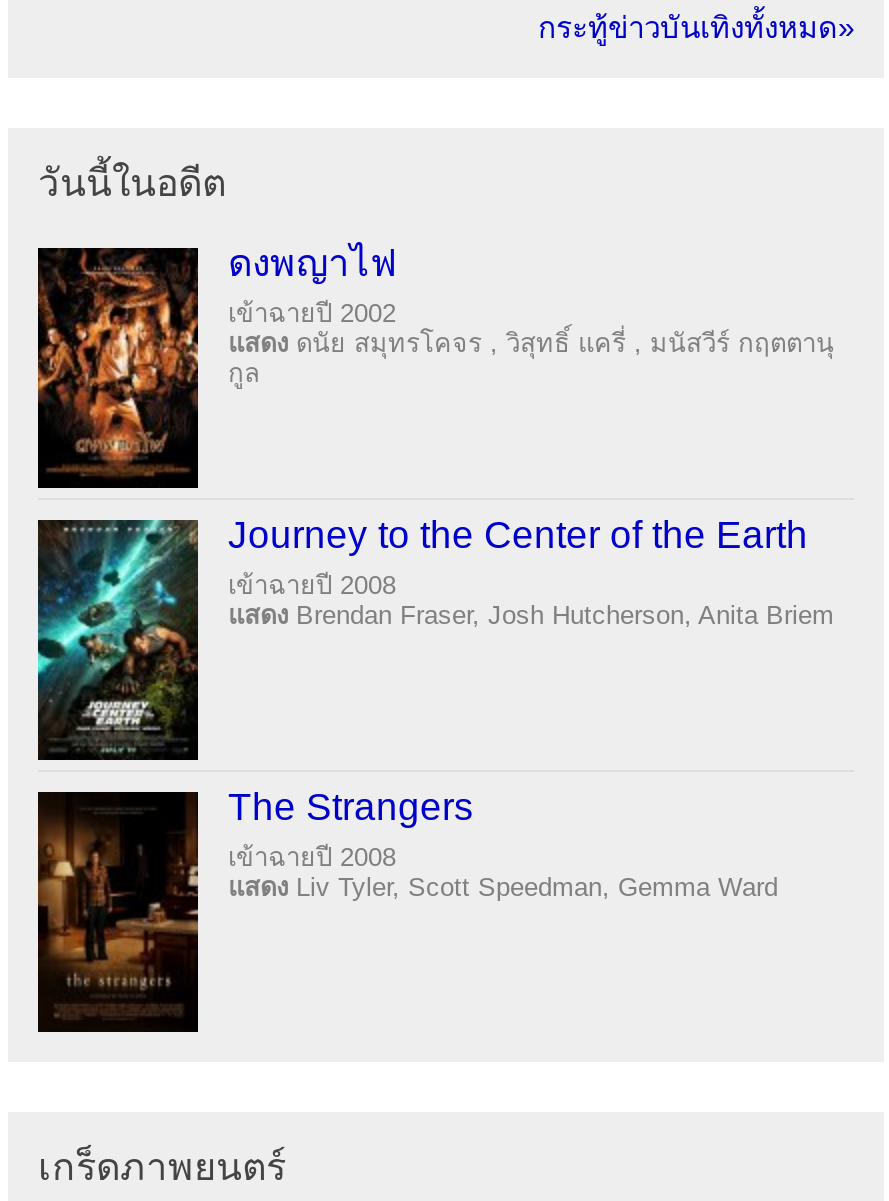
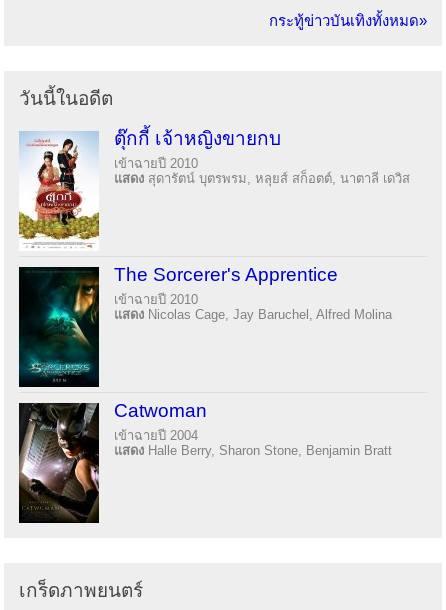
[36,241,834,490] [image] | ดงพญาไฟ | เข้าฉายปี 2002 | แสดงดนัย สมุทรโคจร , วิสุทธิ์ แครี่ , มนัสวีร์ กฤตตานุ | กูล -> [18,127,410,251] [image] | ตุ๊กกี้ เจ้าหญิงขายกบ | เข้าฉายปี 2010 | แสดงสุดารัตน์ บุตรพรม, หลุยส์ สก็อตต์, นาตาลี เดวิส
[36,513,834,754] [image] | Journey to the Center of the Earth | เข้าฉายปี 2008 | แสดงBrendan Fraser, Josh Hutcherson, Anita Briem -> [18,263,392,383] [image] | The Sorcerer's Apprentice | เข้าฉายปี 2010 | แสดงNicolas Cage, Jay Baruchel, Alfred Molina
[36,785,778,1022] [image] | The Strangers | เข้าฉายปี 2008 | แสดงLiv Tyler, Scott Speedman, Gemma Ward -> [18,399,392,520] [image] | Catwoman | เข้าฉายปี 2004 | แสดงHalle Berry, Sharon Stone, Benjamin Bratt

